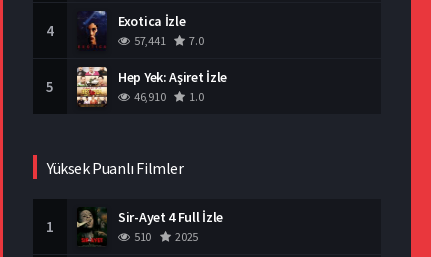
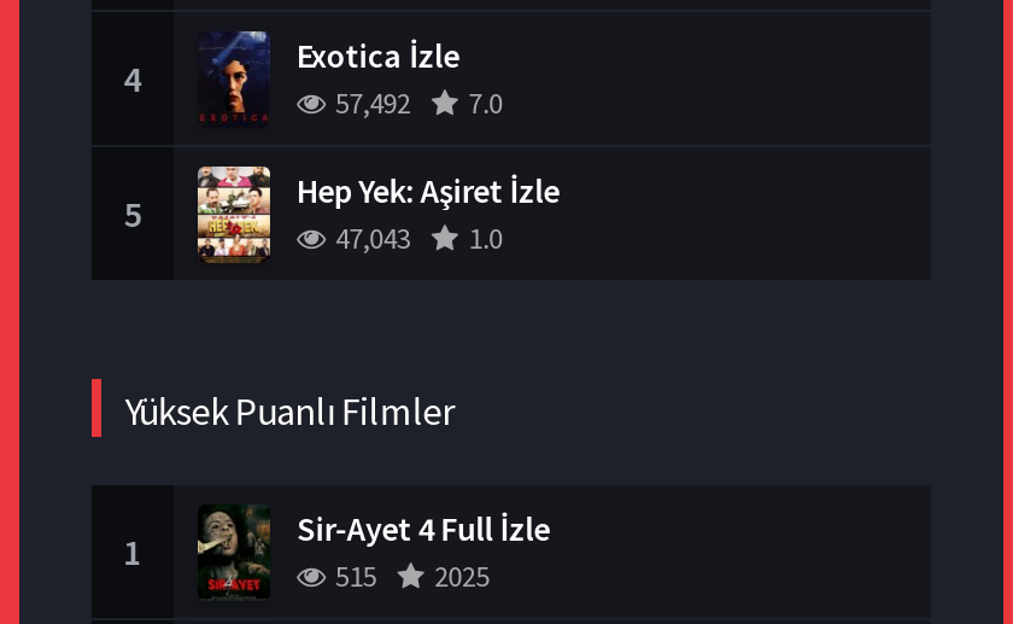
[134,33,203,48] 57,441 7.0 -> [335,84,502,121] 57,492 7.0
[134,89,203,104] 46,910 1.0 -> [335,220,502,256] 47,043 1.0
[134,229,198,244] 510 2025 -> [335,558,489,594] 515 2025

